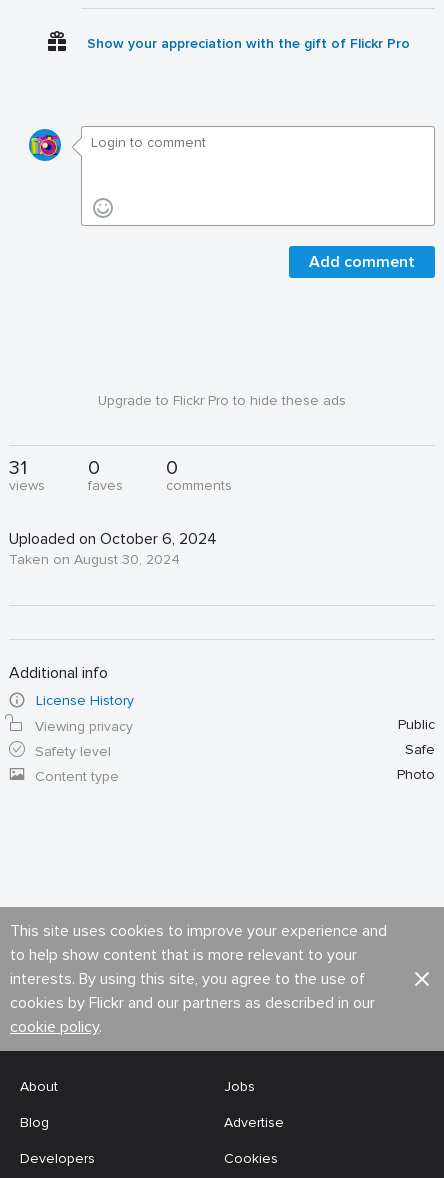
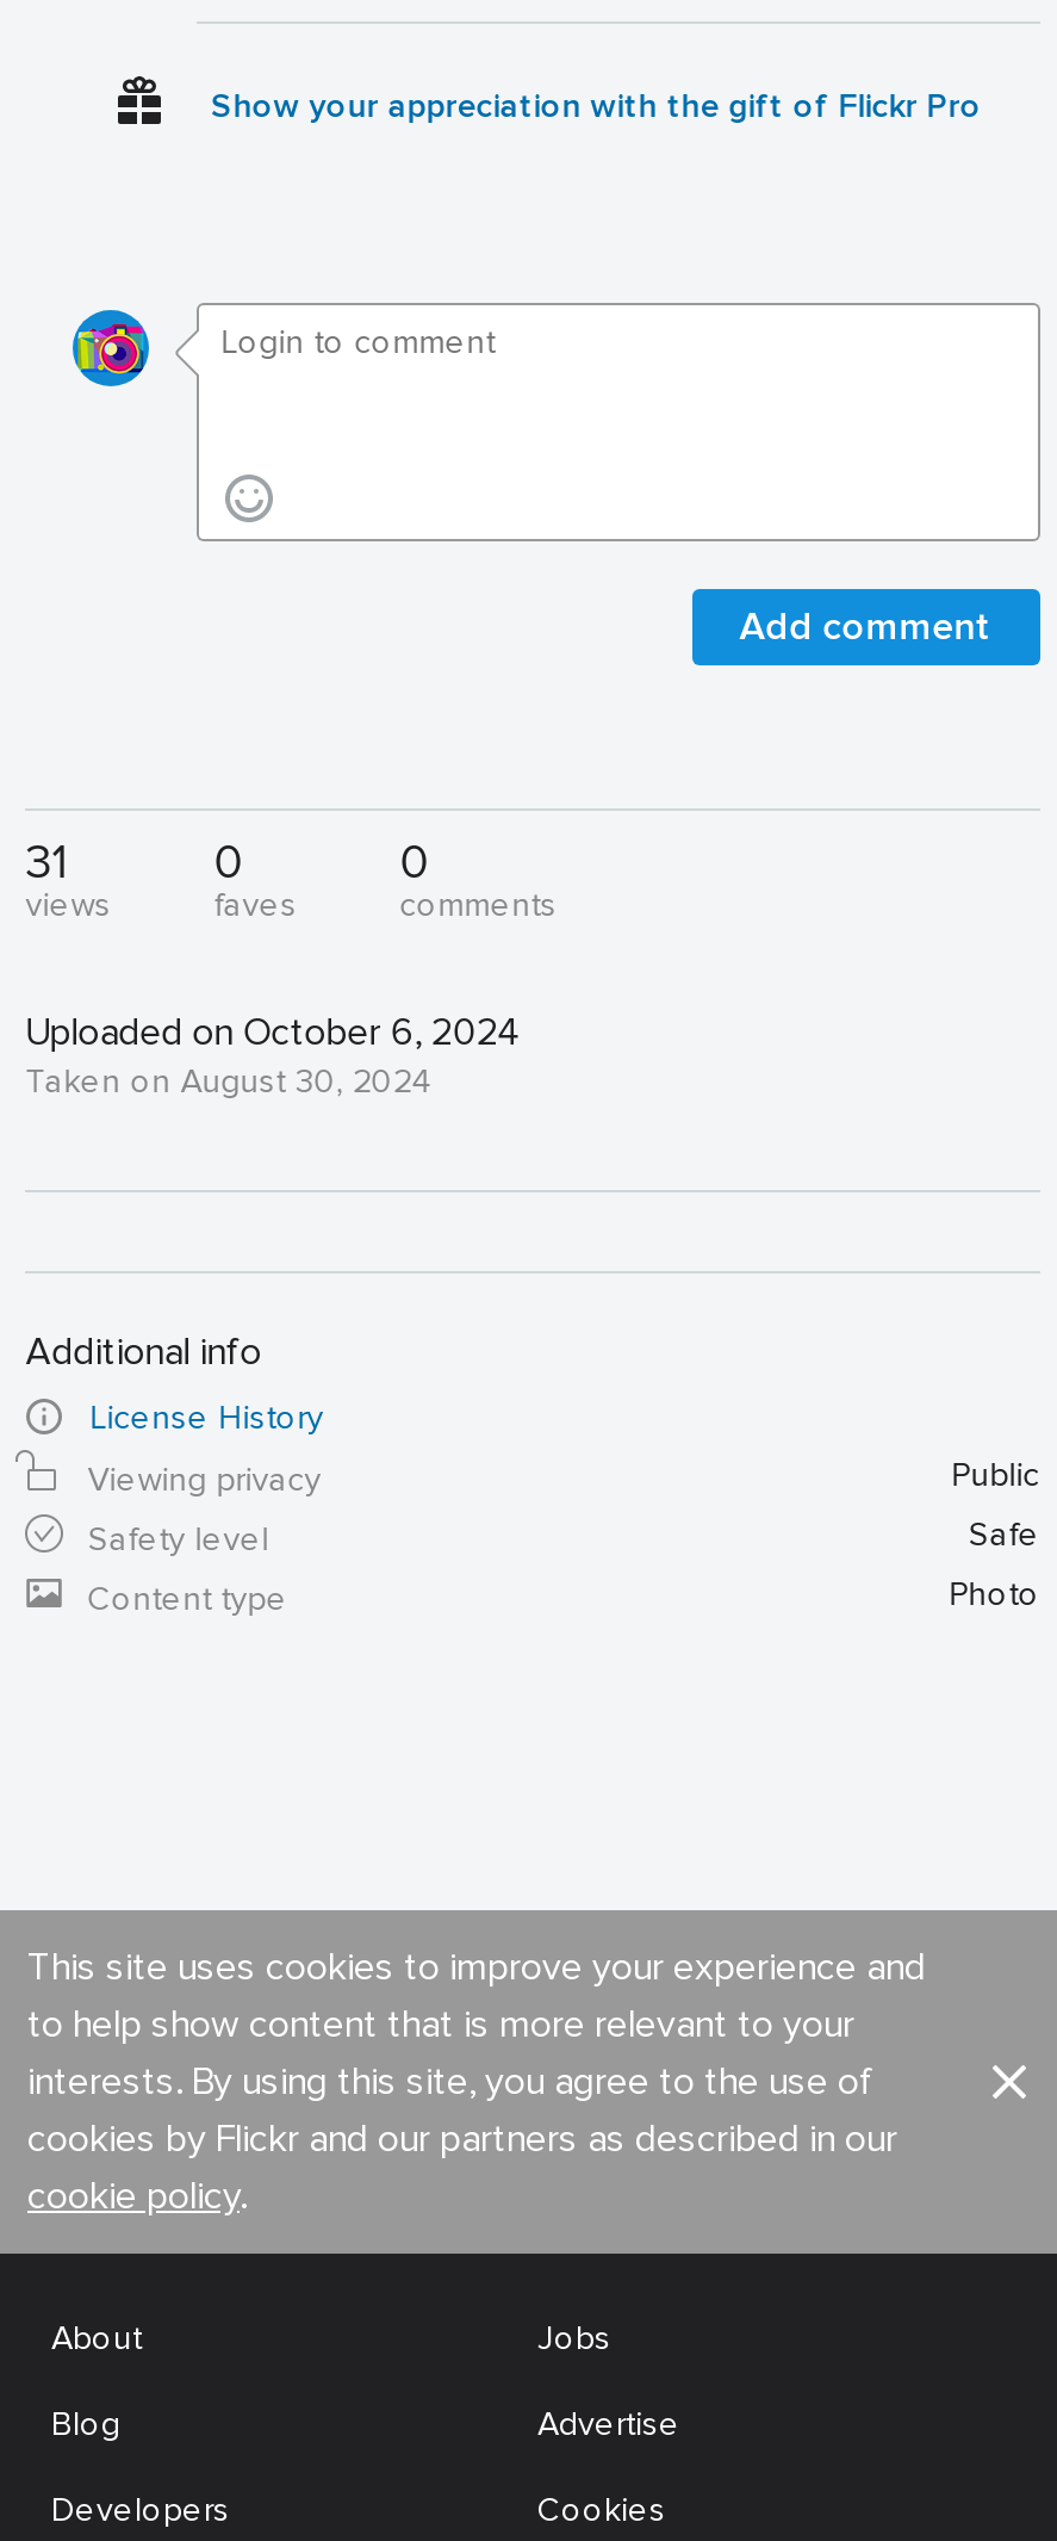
[98,392,346,409] Upgrade to Flickr Pro to hide these ads -> none

